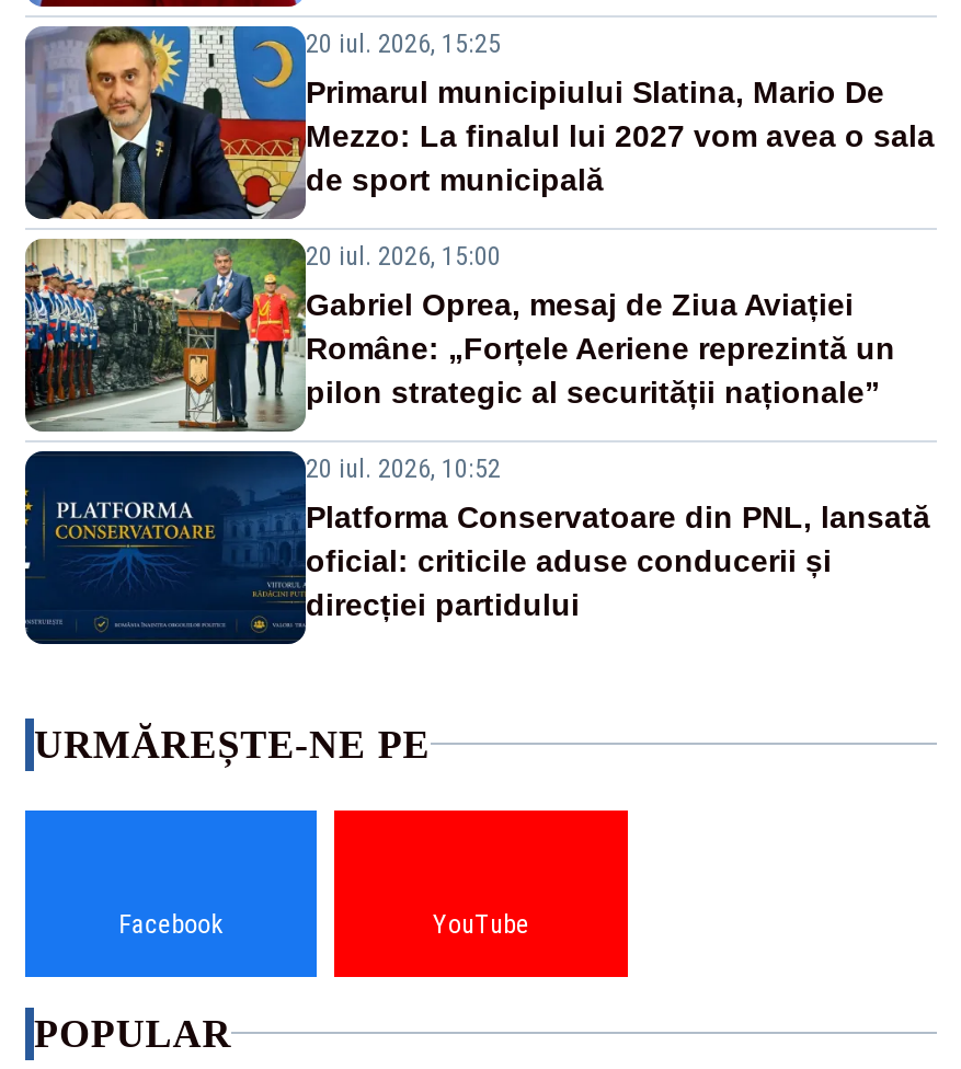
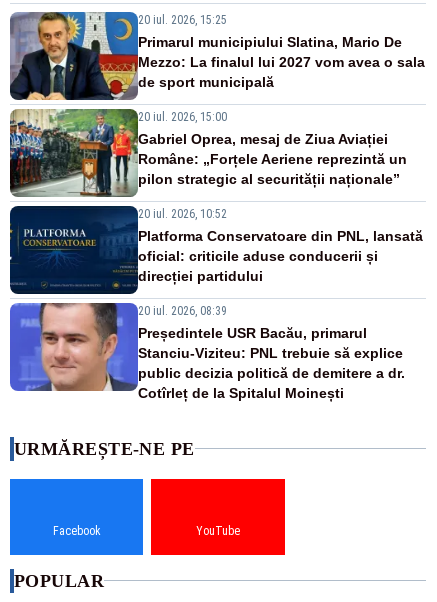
none -> [9,302,405,403] [image] | 20 iul. 2026, 08:39 | Președintele USR Bacău, primarul | Stanciu-Viziteu: PNL trebuie să explice | public decizia politică de demitere a dr. | Cotîrleț de la Spitalul Moinești

